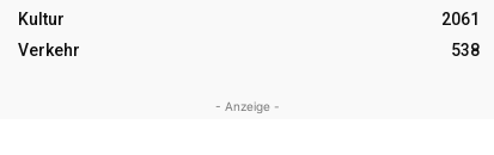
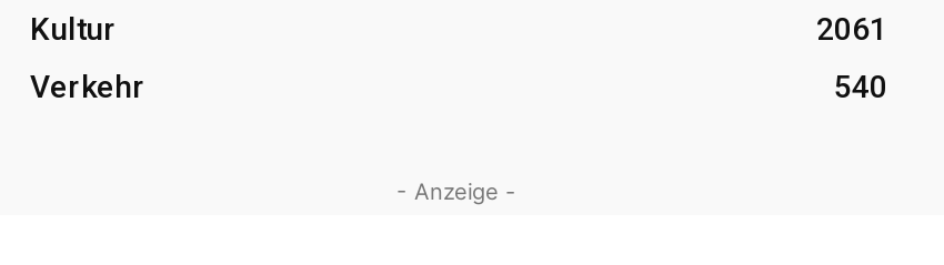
[451,40,480,59] 538 -> [834,68,887,104] 540

